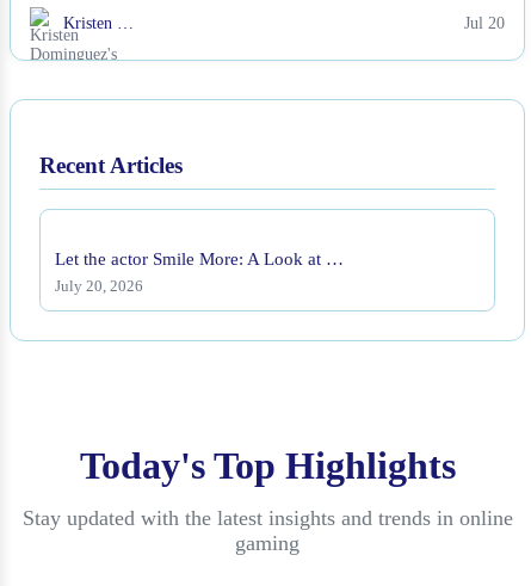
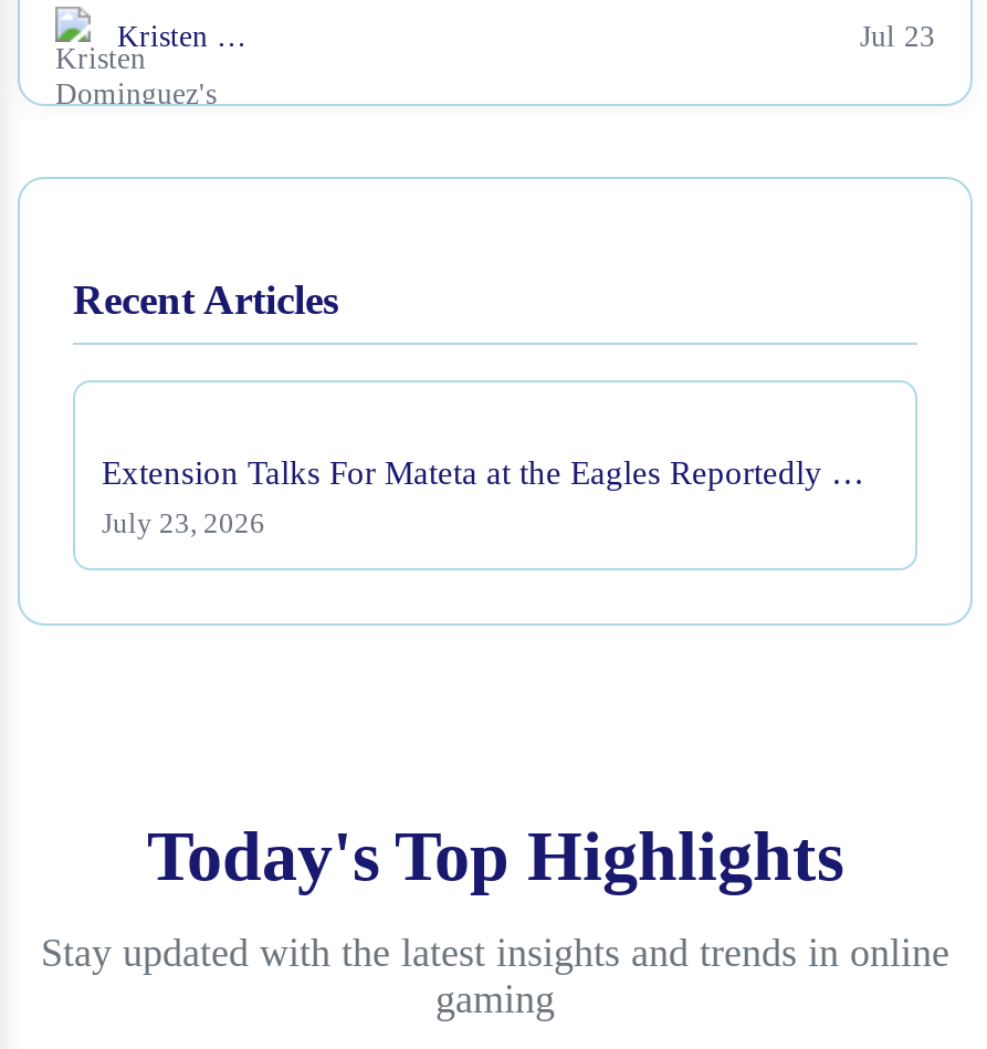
[464,15,505,33] Jul 20 -> [860,21,935,54] Jul 23
[55,248,344,268] Let the actor Smile More: A Look at … -> [102,453,864,491] Extension Talks For Mateta at the Eagles Reportedly …
[55,278,143,295] July 20, 2026 -> [102,508,265,539] July 23, 2026

